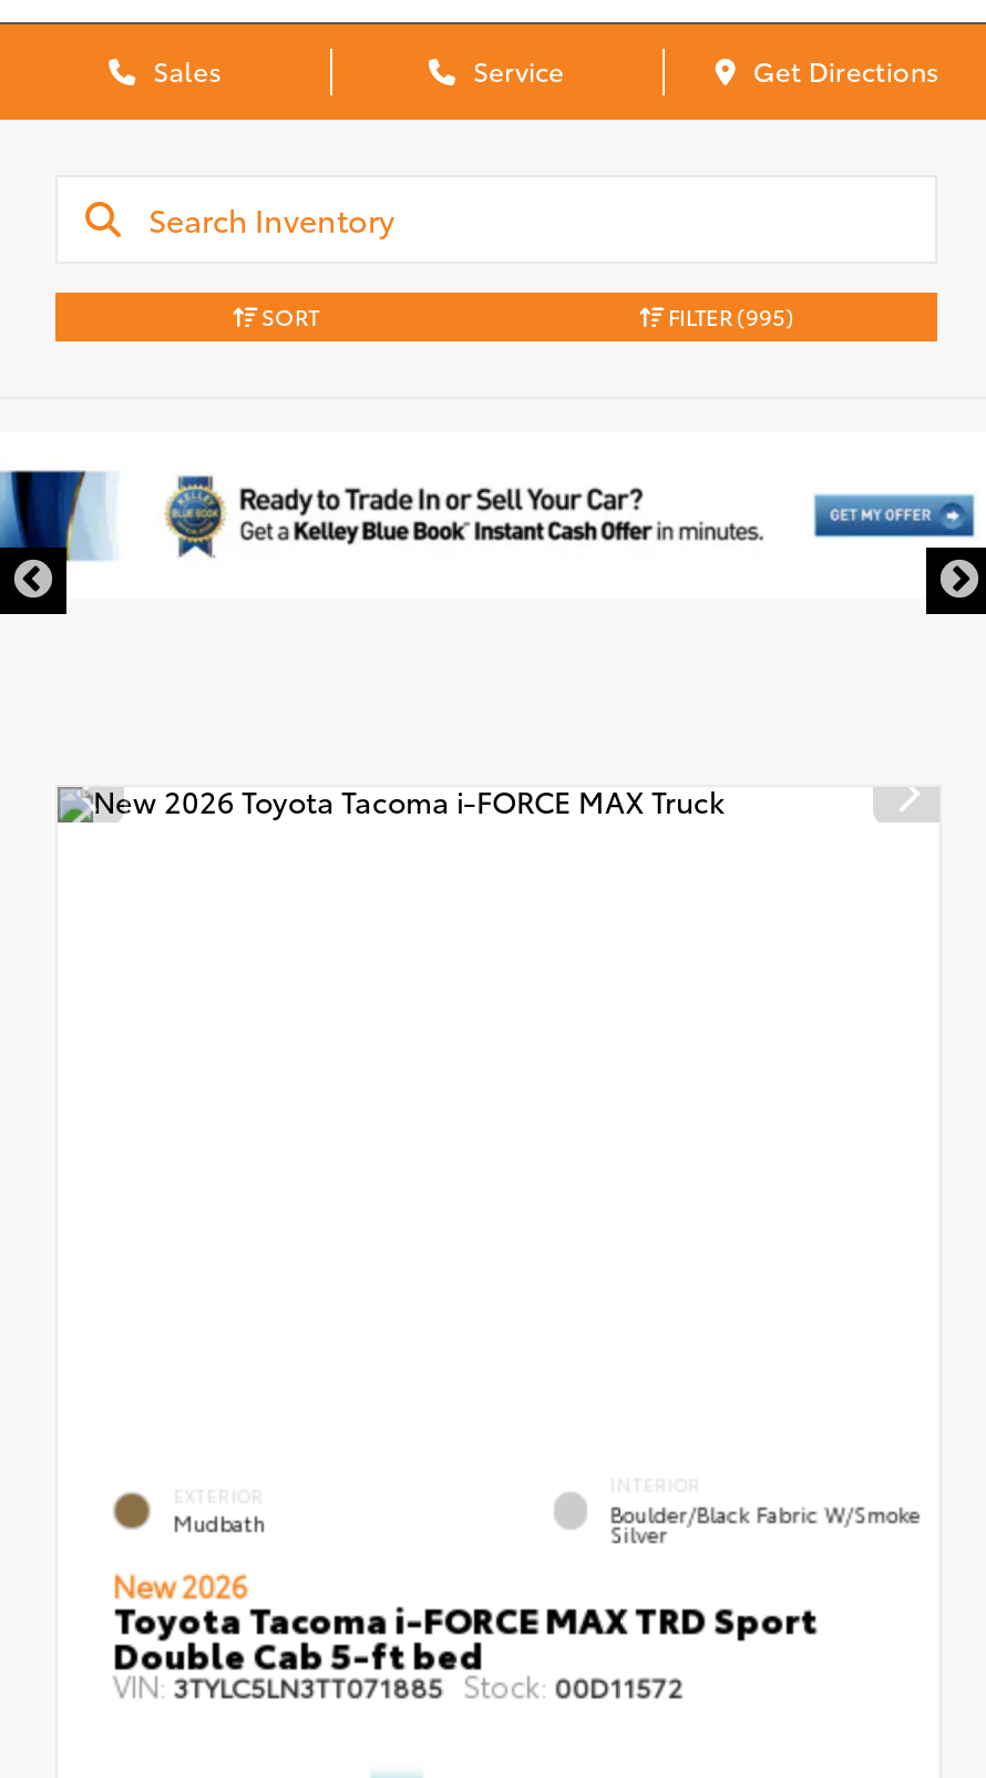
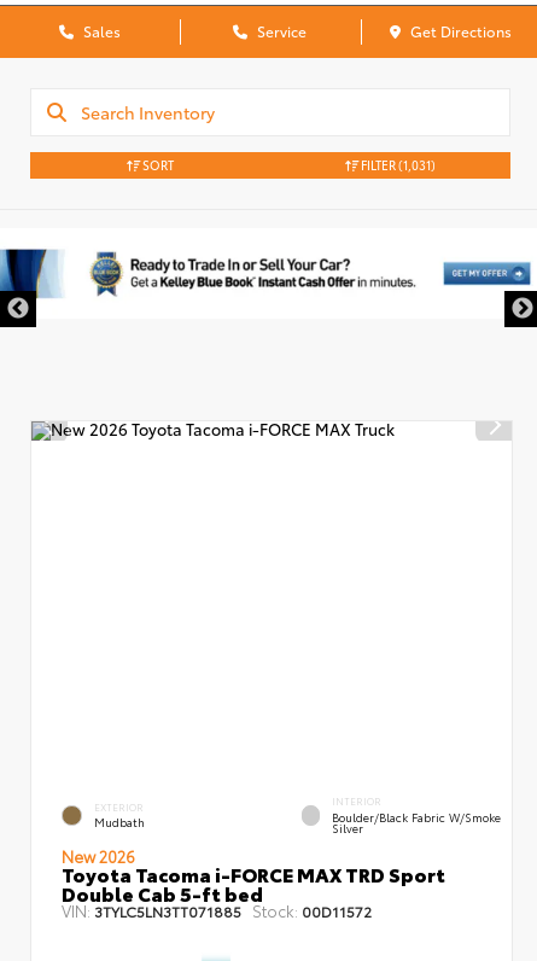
[664,299,794,332] FILTER (995) -> [358,155,436,174] FILTER (1,031)

